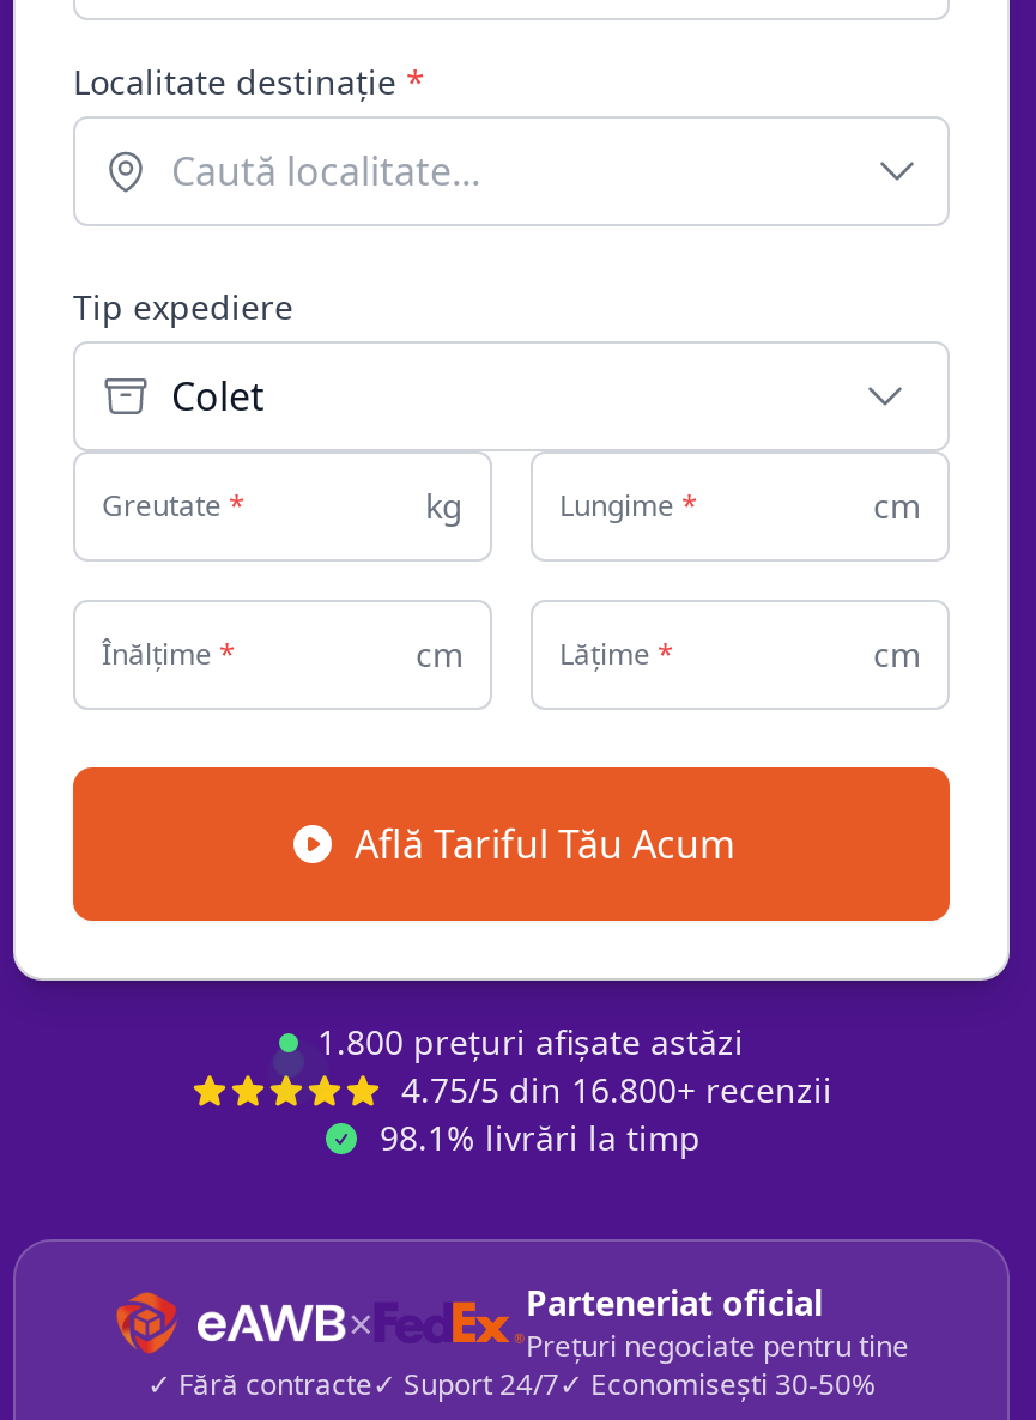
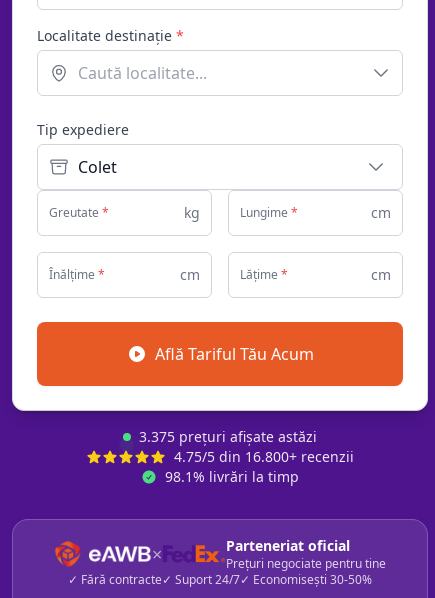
[317,1019,744,1064] 1.800 prețuri afișate astăzi -> [139,427,317,446] 3.375 prețuri afișate astăzi

